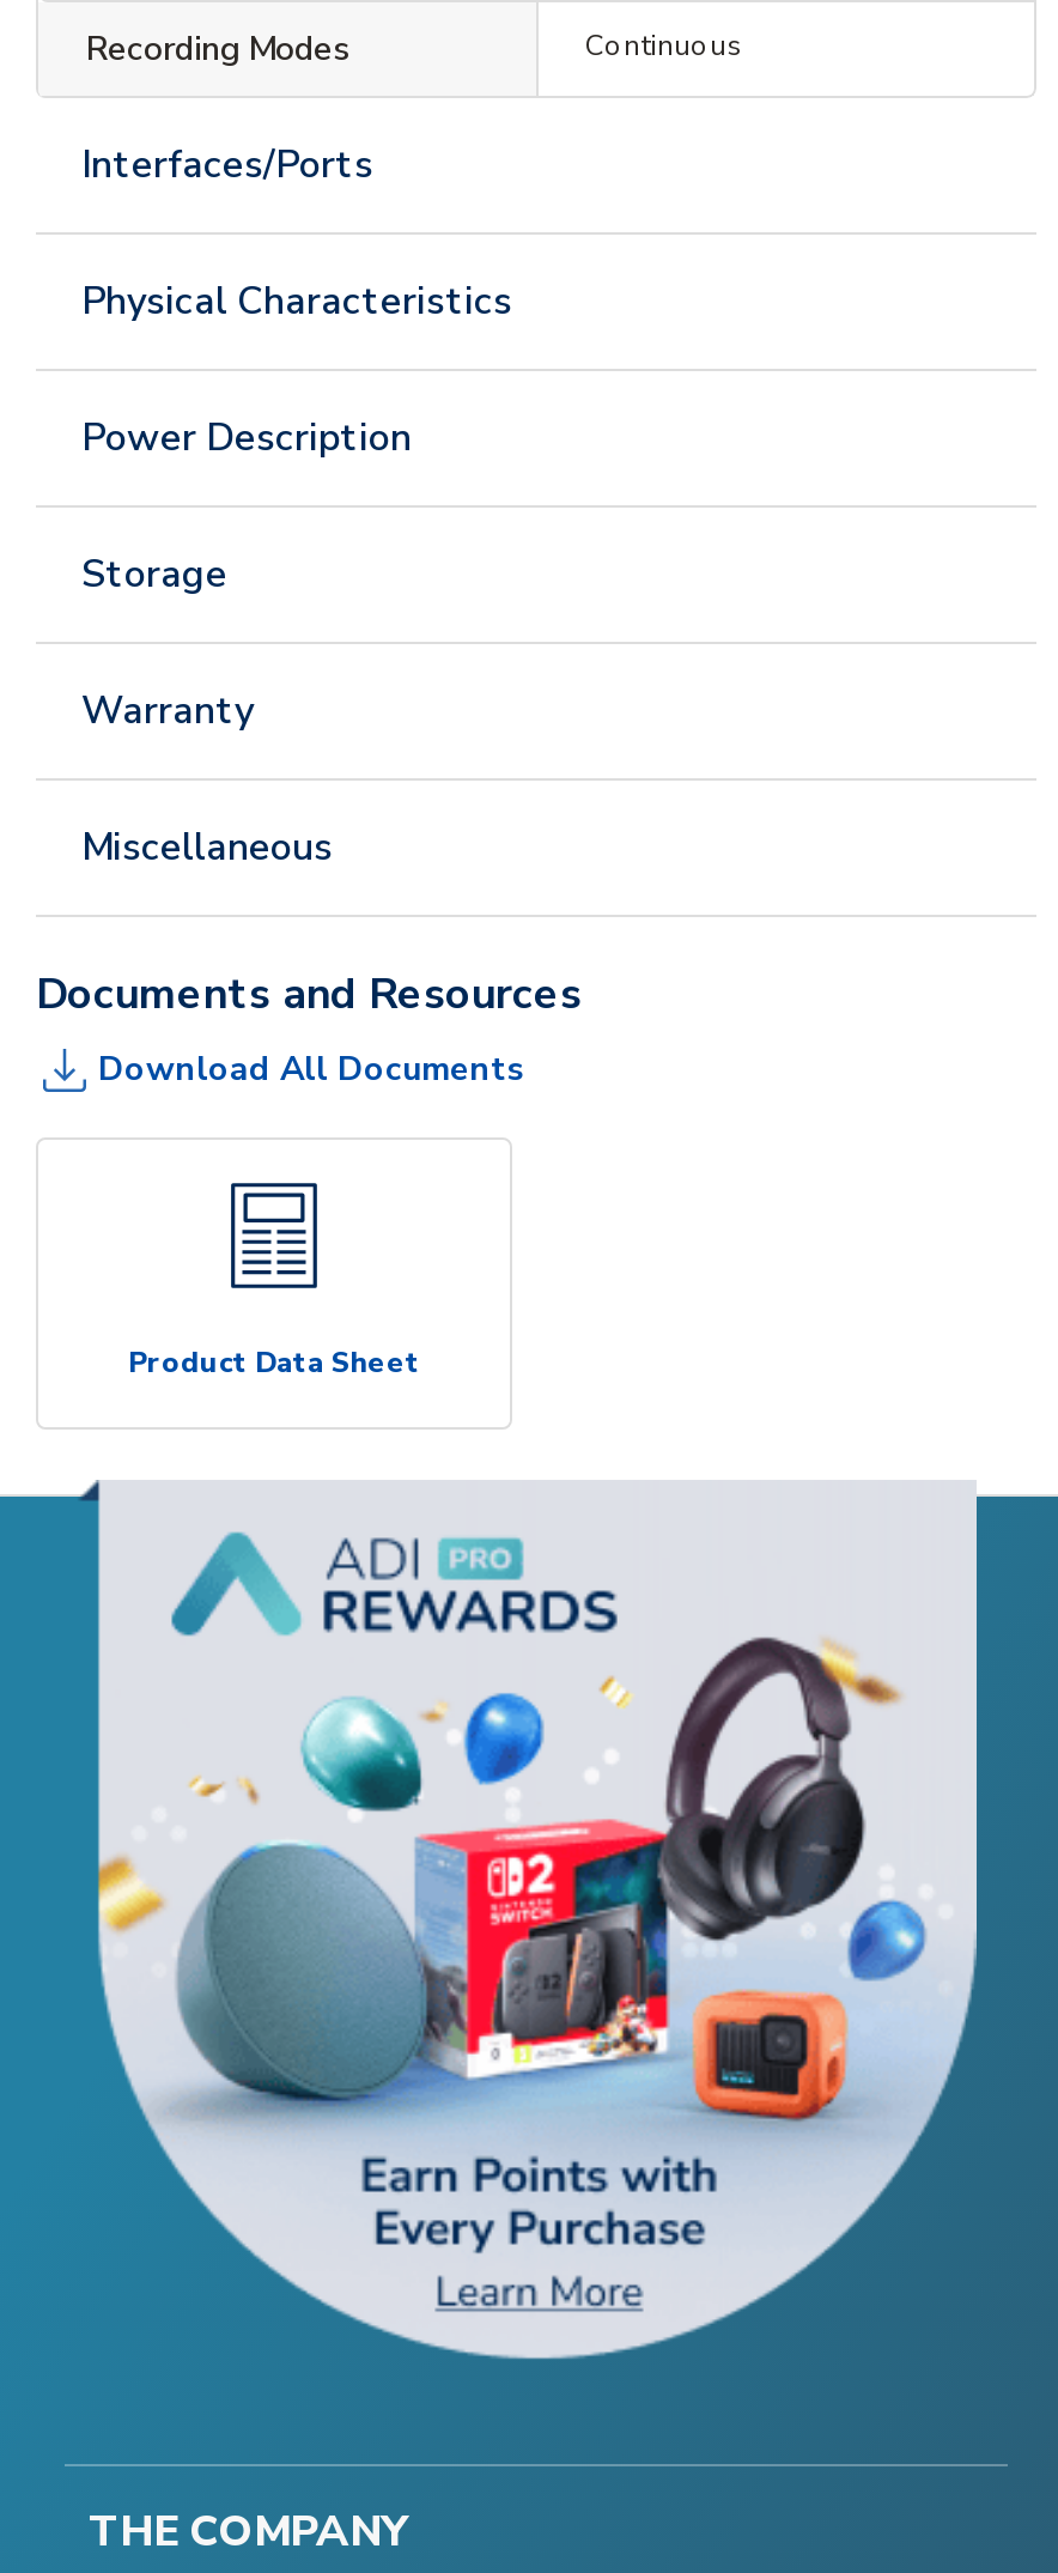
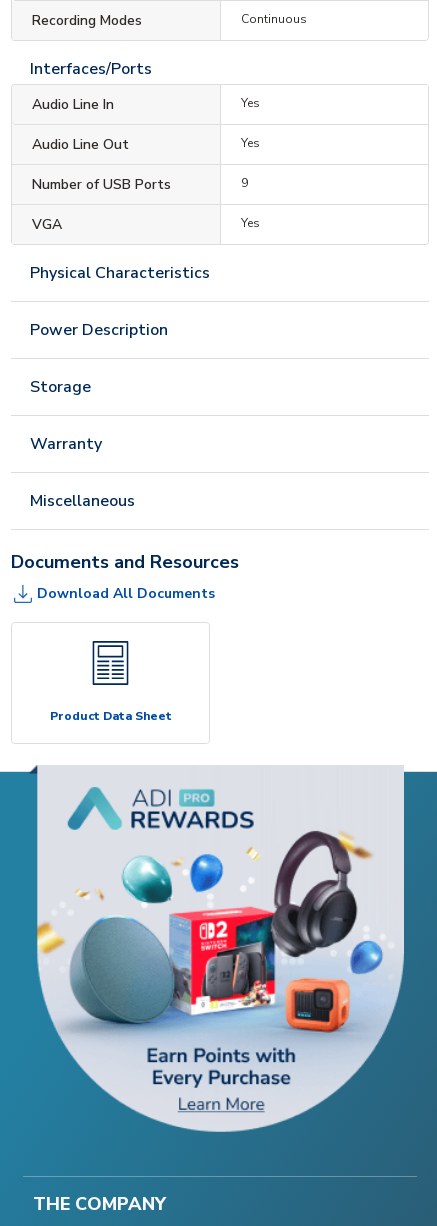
none -> [32,95,259,234] Audio Line In | Yes | Audio Line Out | Yes | Number of USB Ports | 9 | VGA | Yes

